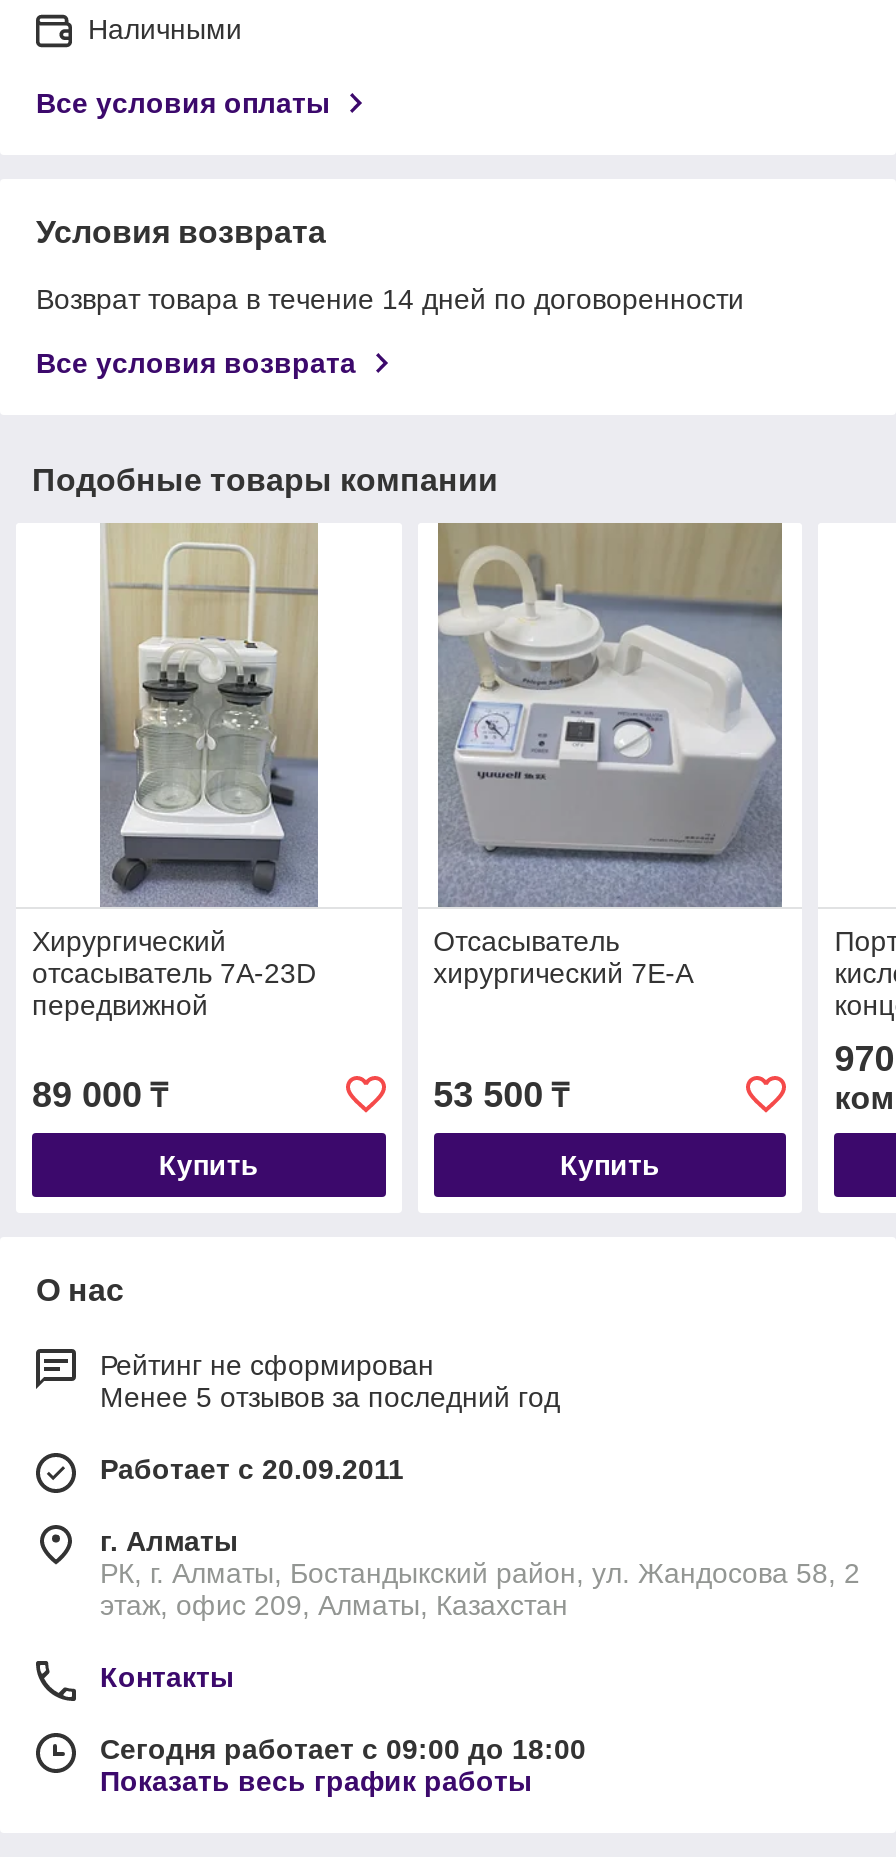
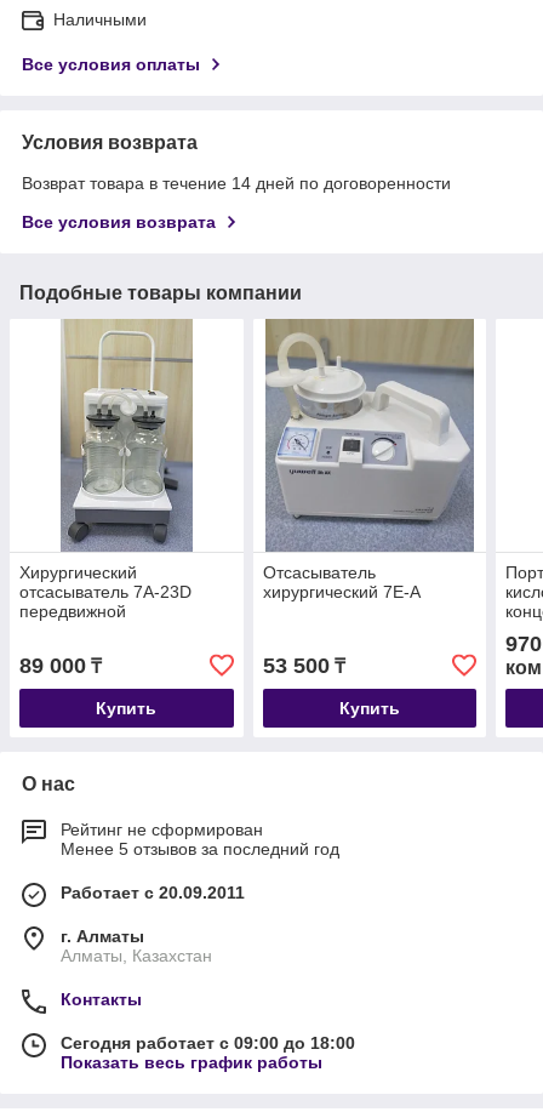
[100,1558,860,1622] РК, г. Алматы, Бостандыкский район, ул. Жандосова 58, 2 | этаж, офис 209, Алматы, Казахстан -> [61,946,212,966] Алматы, Казахстан

